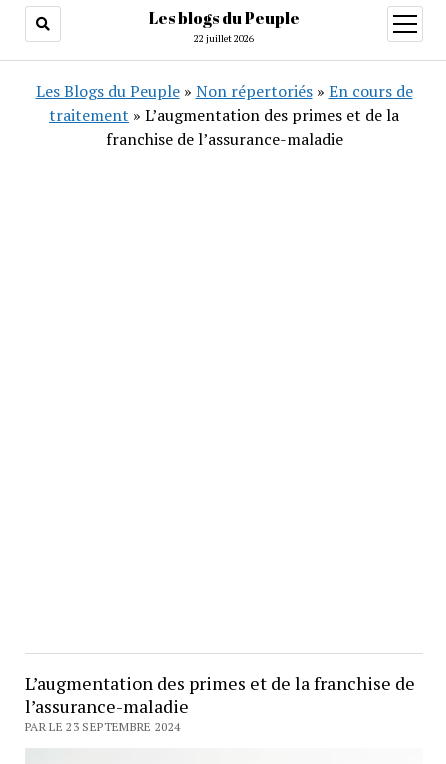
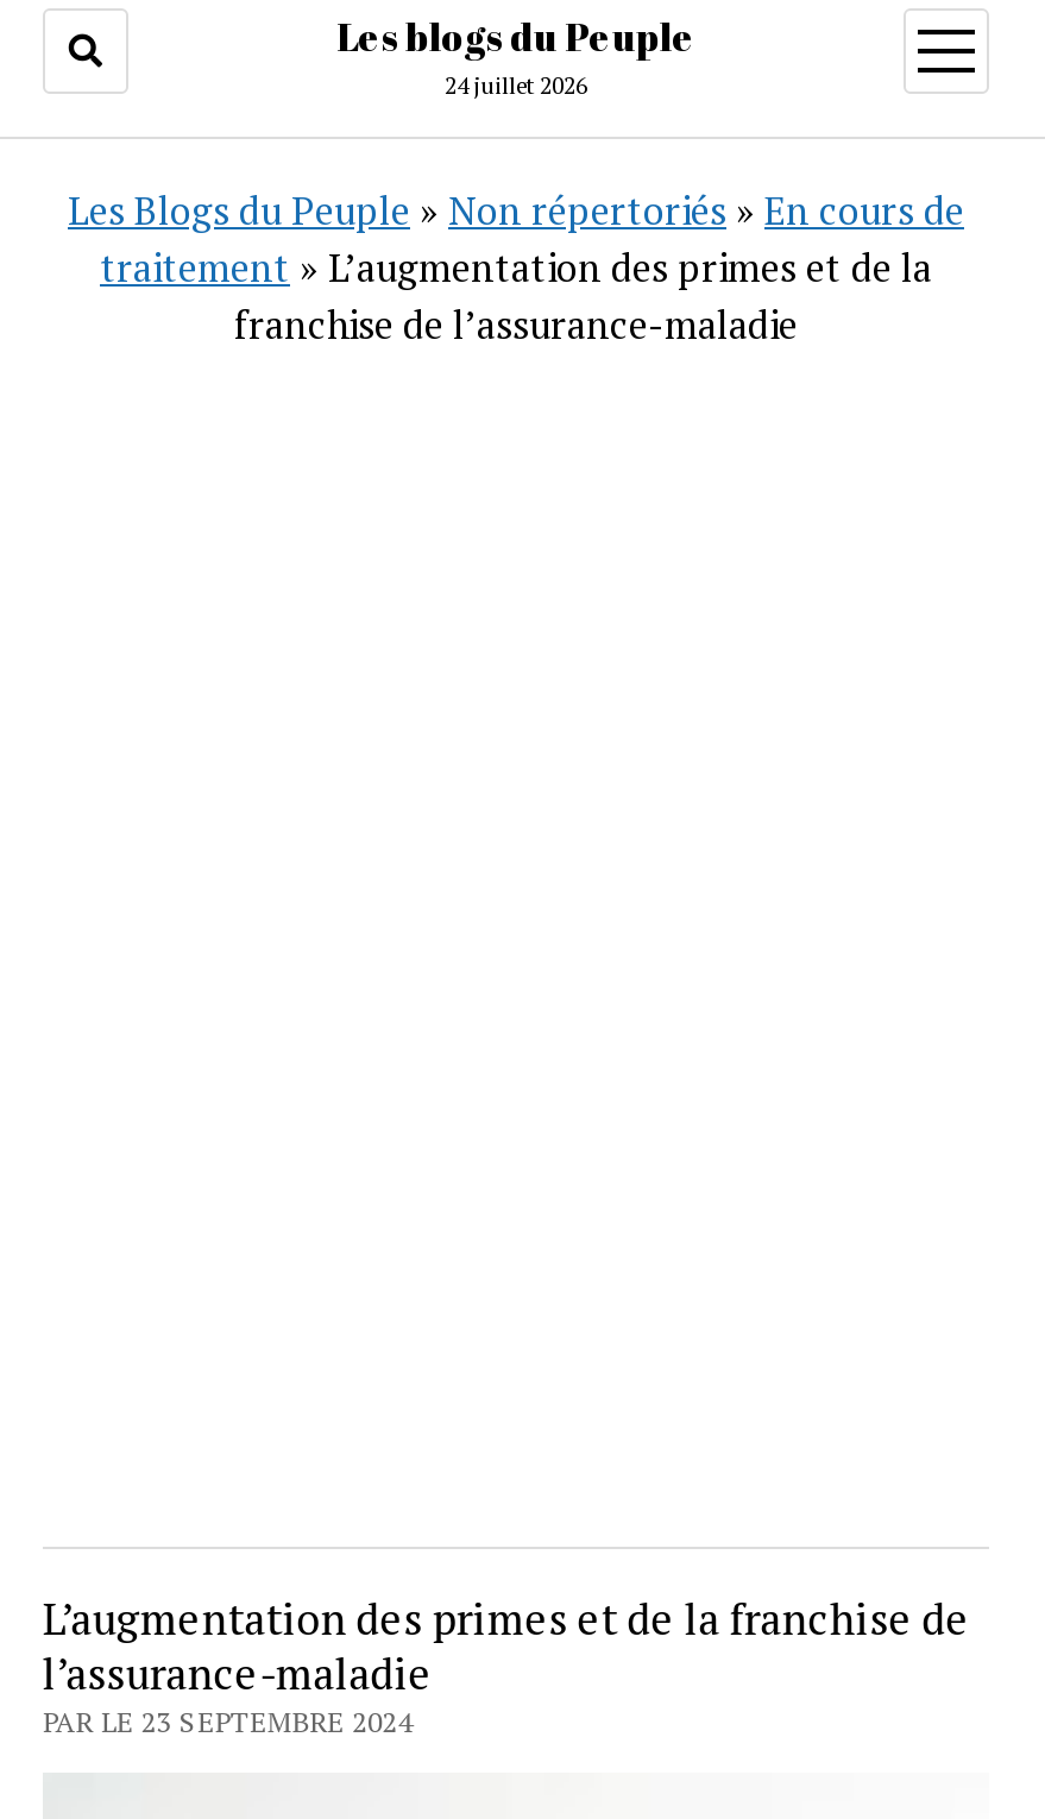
[194,32,254,45] 22 juillet 2026 -> [445,70,587,101] 24 juillet 2026

